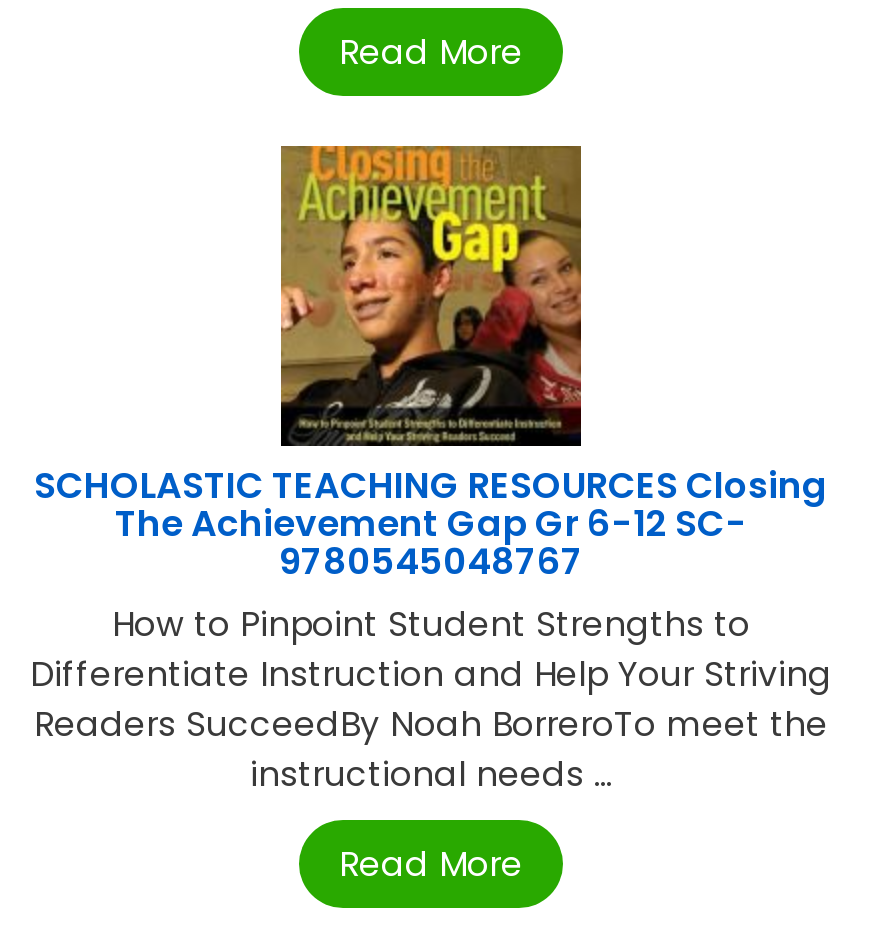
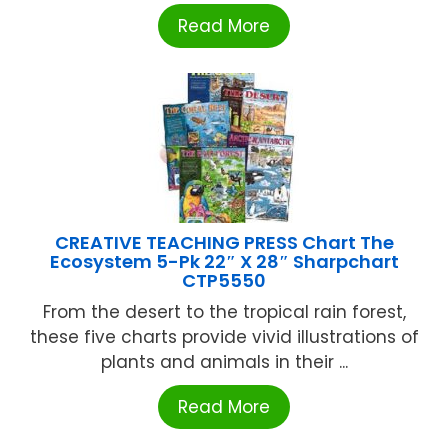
[30,144,832,798] [image] | SCHOLASTIC TEACHING RESOURCES Closing | The Achievement Gap Gr 6-12 SC- | 9780545048767 | How to Pinpoint Student Strengths to | Differentiate Instruction and Help Your Striving | Readers SucceedBy Noah BorreroTo meet the | instructional needs ... -> [29,72,418,374] [image] | CREATIVE TEACHING PRESS Chart The | Ecosystem 5-Pk 22″ X 28″ Sharpchart | CTP5550 | From the desert to the tropical rain forest, | these five charts provide vivid illustrations of | plants and animals in their ...

